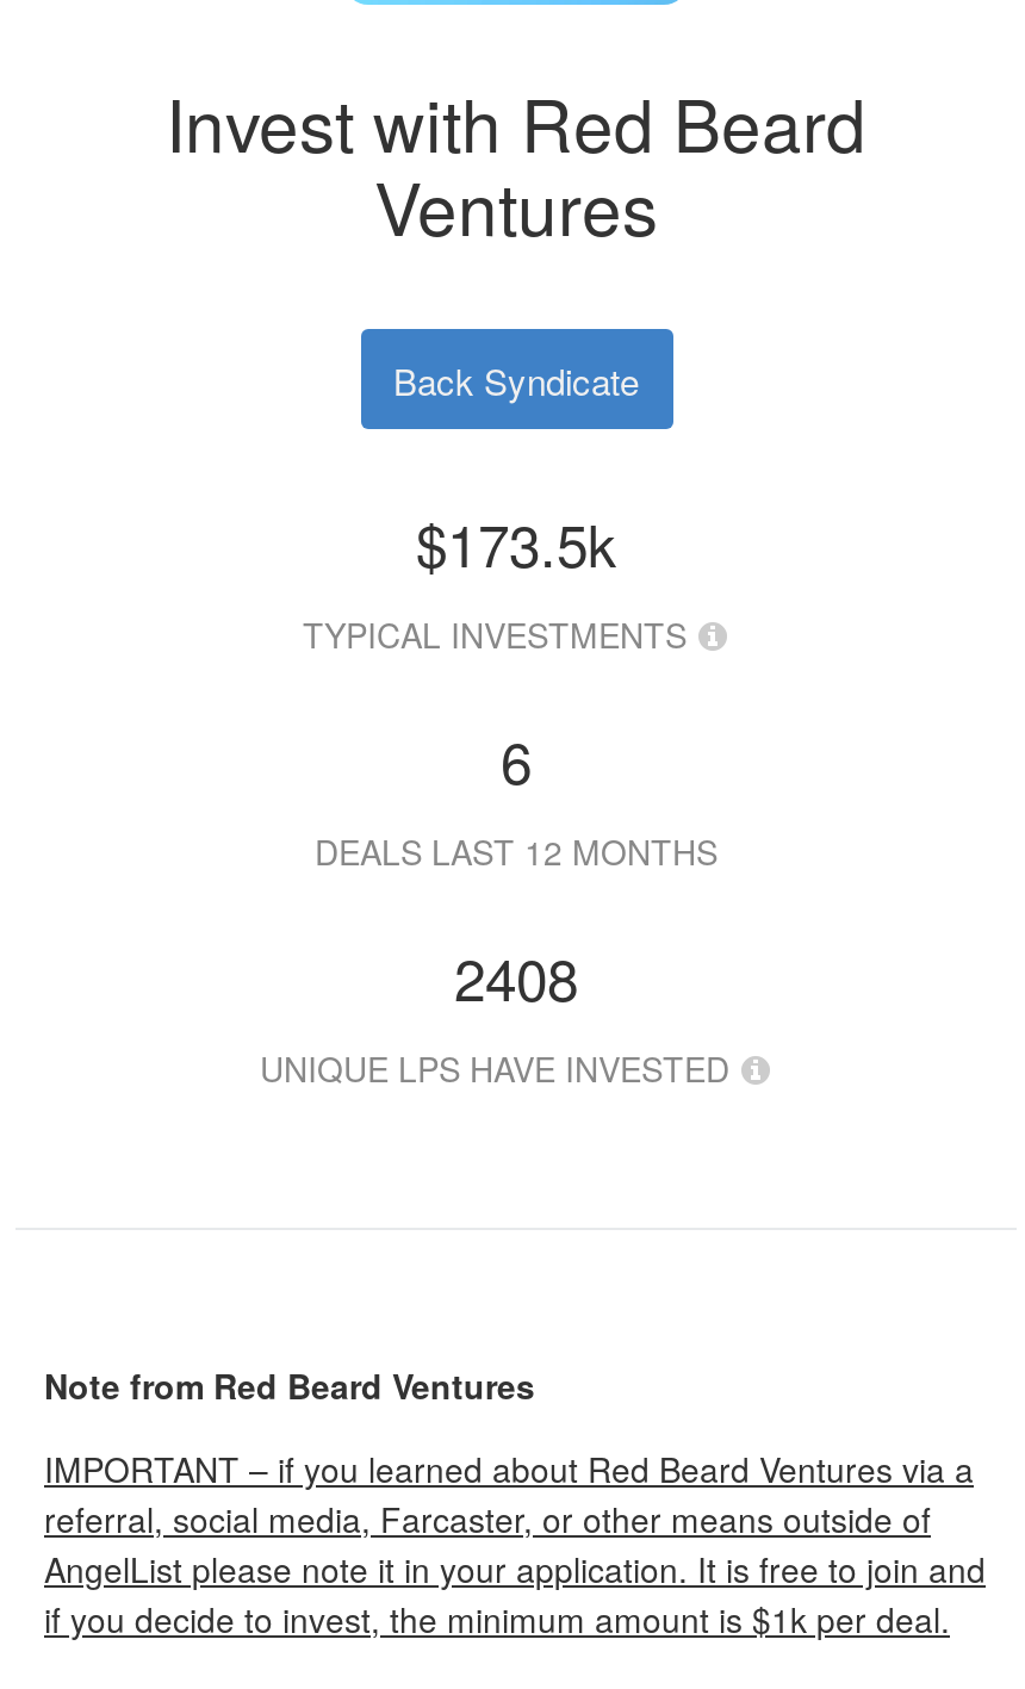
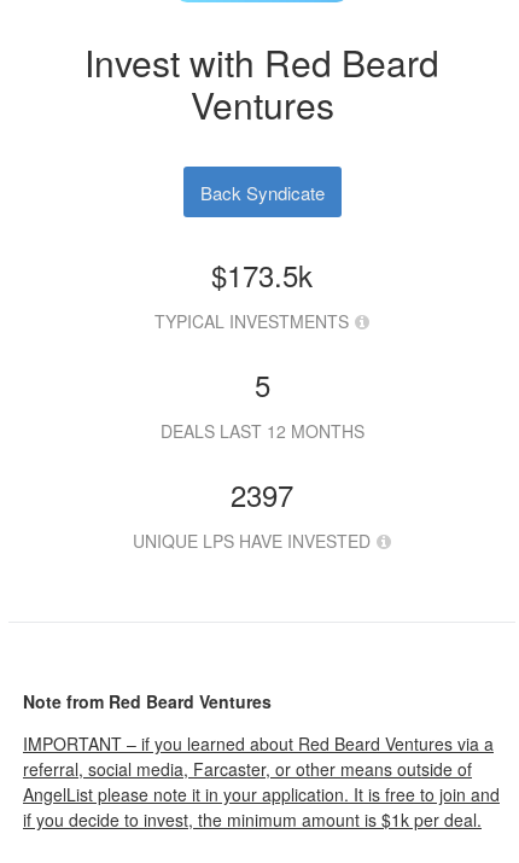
[501,719,532,802] 6 -> [254,364,270,406] 5
[454,936,578,1019] 2408 -> [231,474,293,516] 2397

